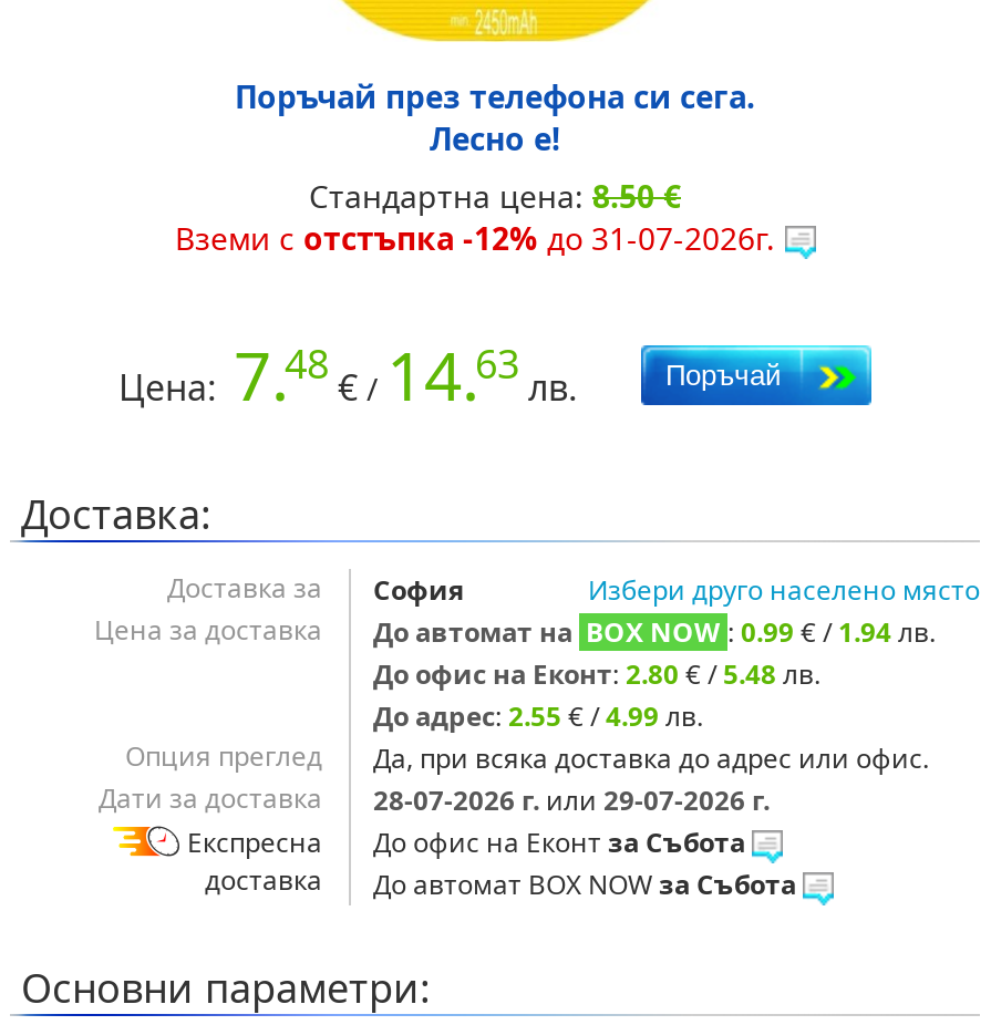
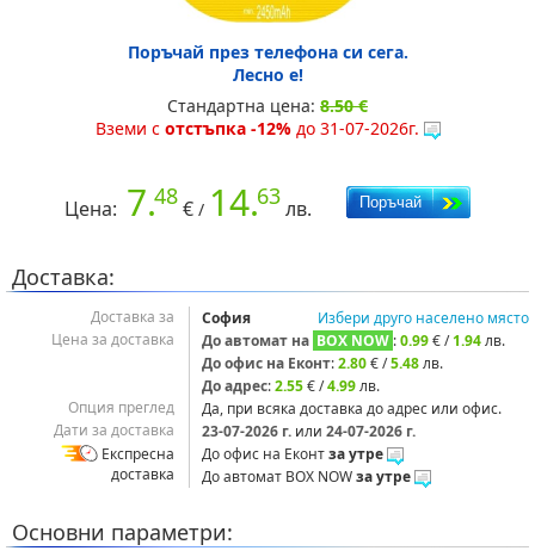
[99,780,770,820] Дати за доставка 28‑07‑2026 г. или 29‑07‑2026 г. -> [54,420,416,442] Дати за доставка 23‑07‑2026 г. или 24‑07‑2026 г.
[373,824,745,862] До офис на Еконт за Събота -> [202,444,383,464] До офис на Еконт за утре
[373,866,796,904] До автомат BOX NOW за Събота -> [202,467,411,487] До автомат BOX NOW за утре

